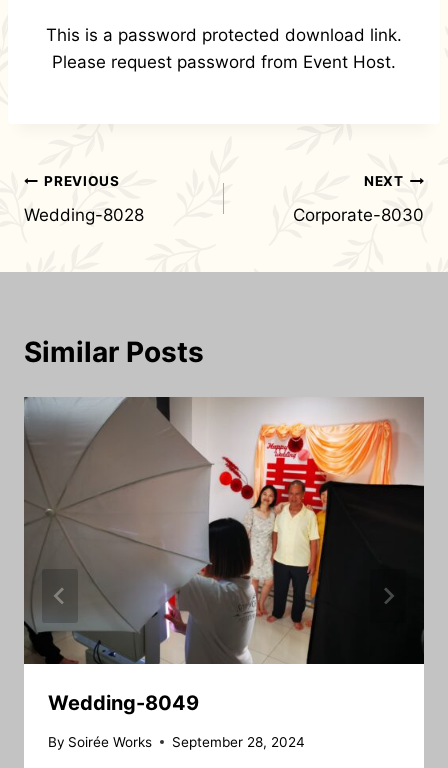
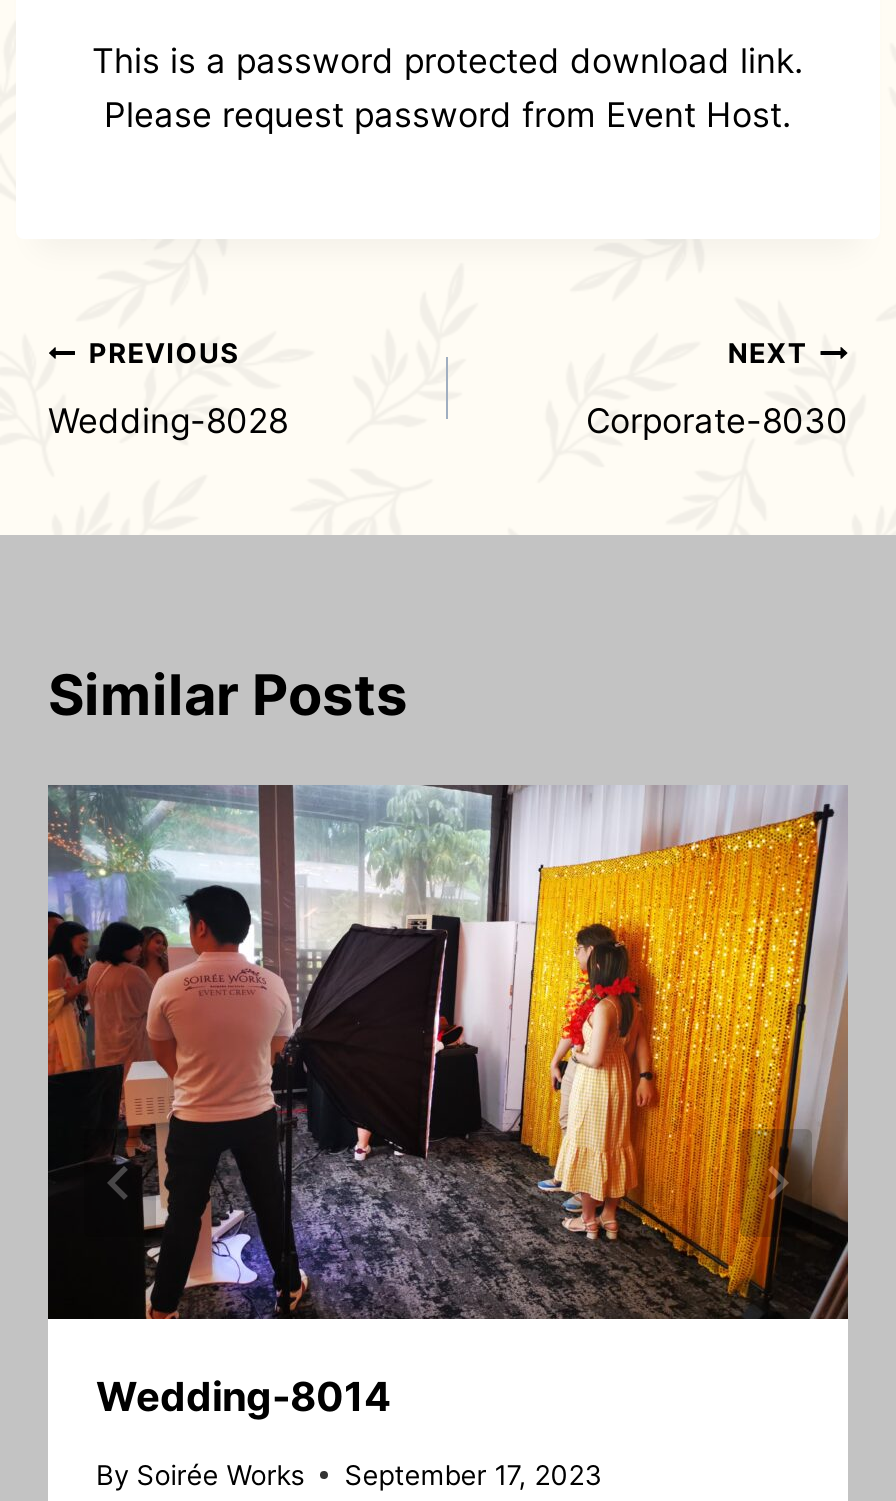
[23,396,425,715] [image] | Wedding-8049 -> [46,783,850,1421] [image] | Wedding-8014
[48,734,305,750] By Soirée Works September 28, 2024 -> [96,1459,602,1491] By Soirée Works September 17, 2023

